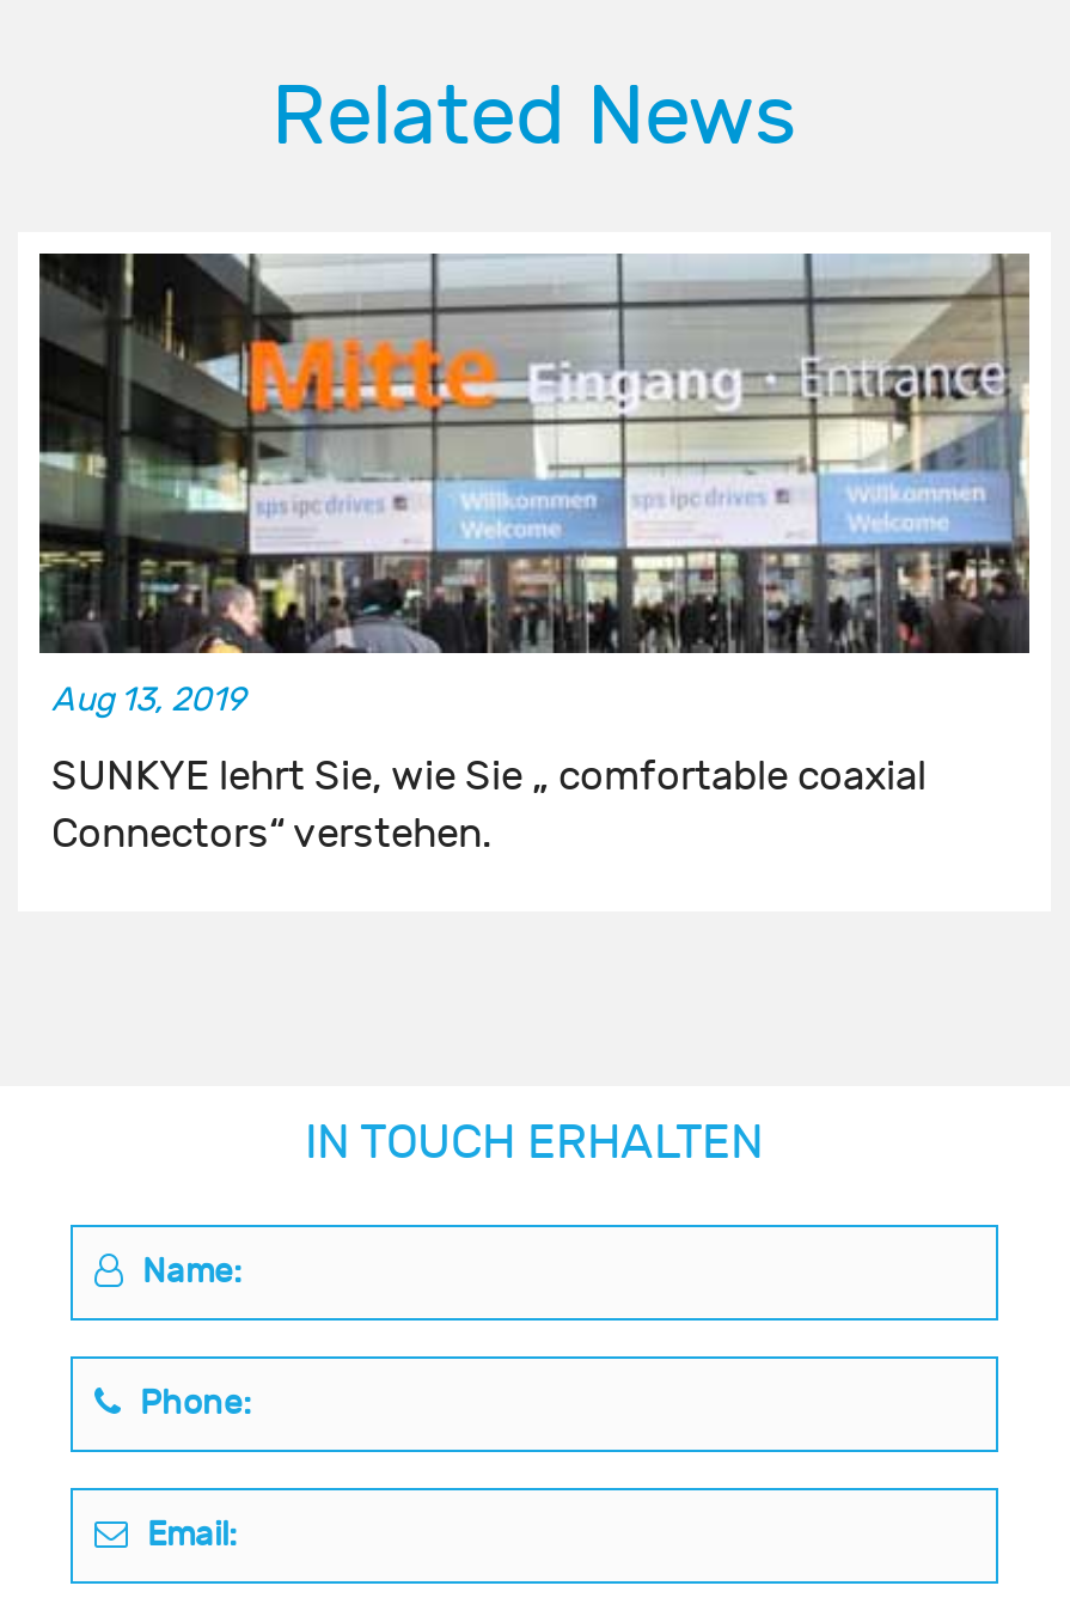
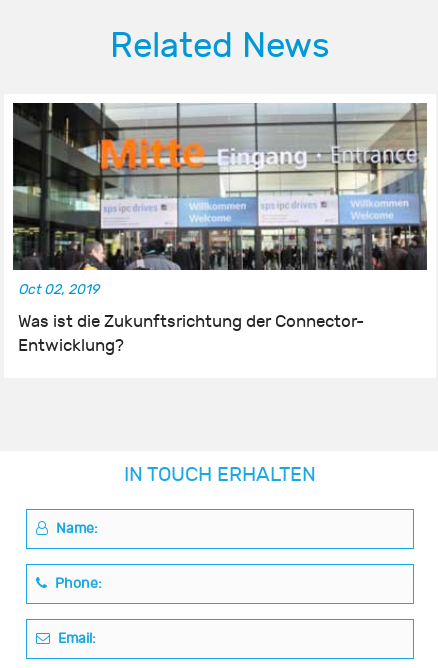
[51,678,245,719] Aug 13, 2019 -> [18,281,99,298] Oct 02, 2019
[51,753,927,858] SUNKYE lehrt Sie, wie Sie „ comfortable coaxial | Connectors“ verstehen. -> [18,312,364,356] Was ist die Zukunftsrichtung der Connector- | Entwicklung?

